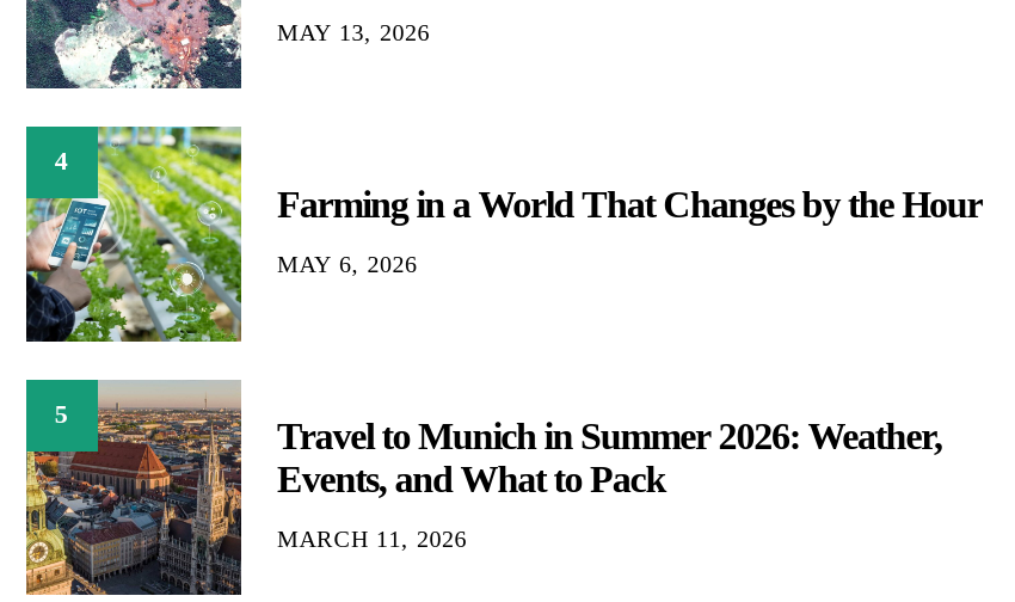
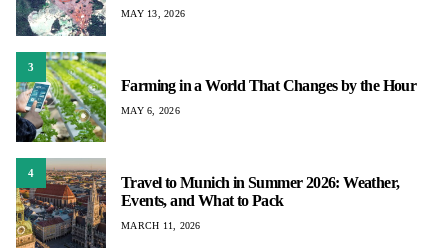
[55,146,69,174] 4 -> [28,61,34,73] 3
[55,399,69,428] 5 -> [28,167,34,179] 4

